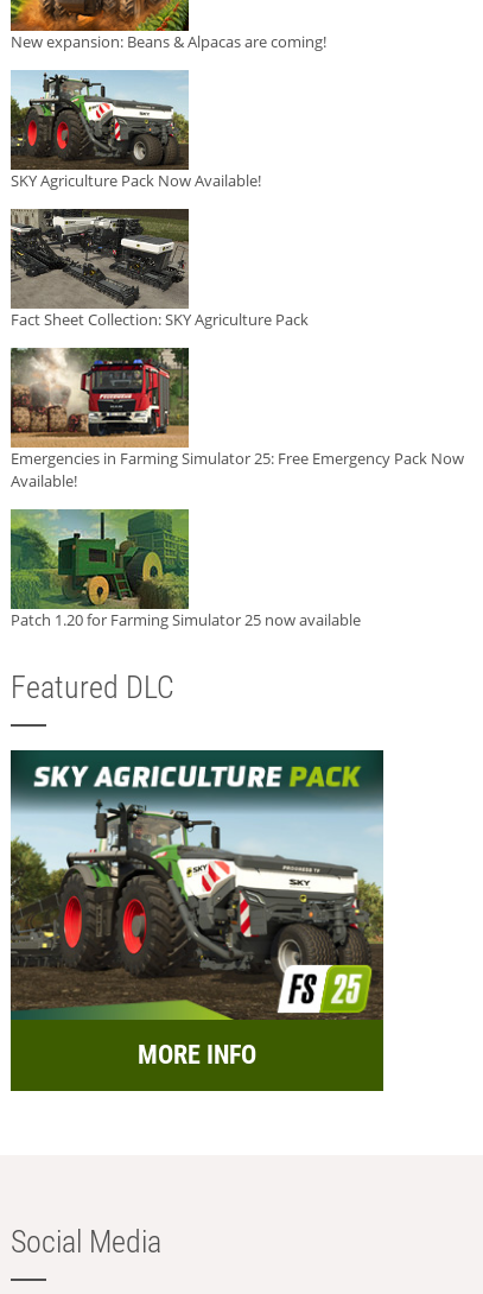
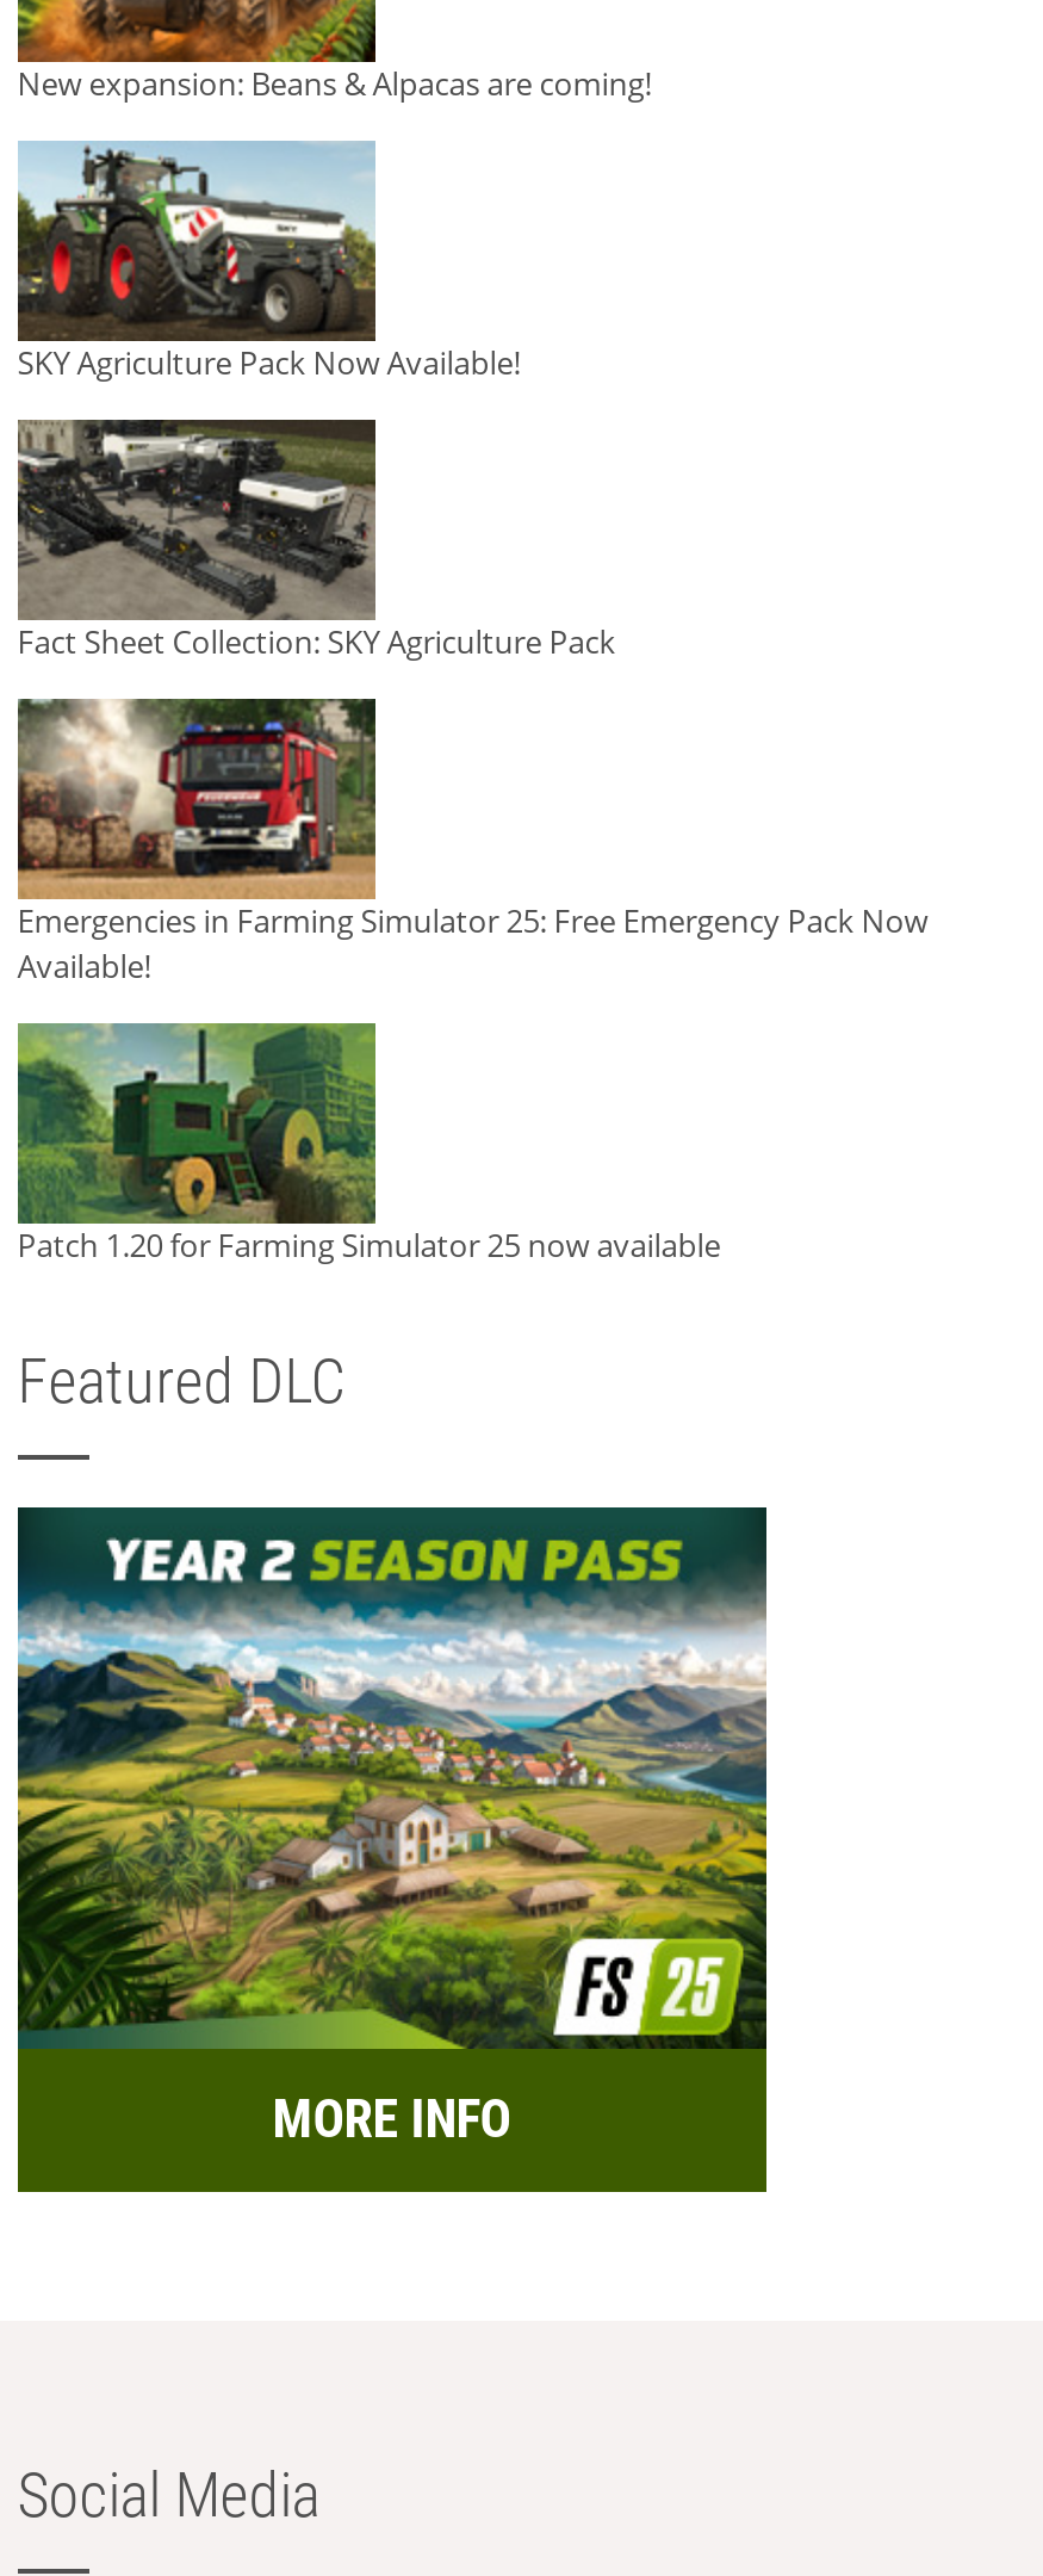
[9,765,383,1020] [image] -> [15,1538,769,2049] [image]

